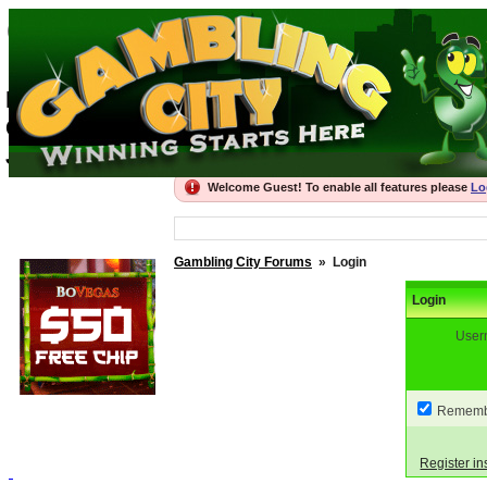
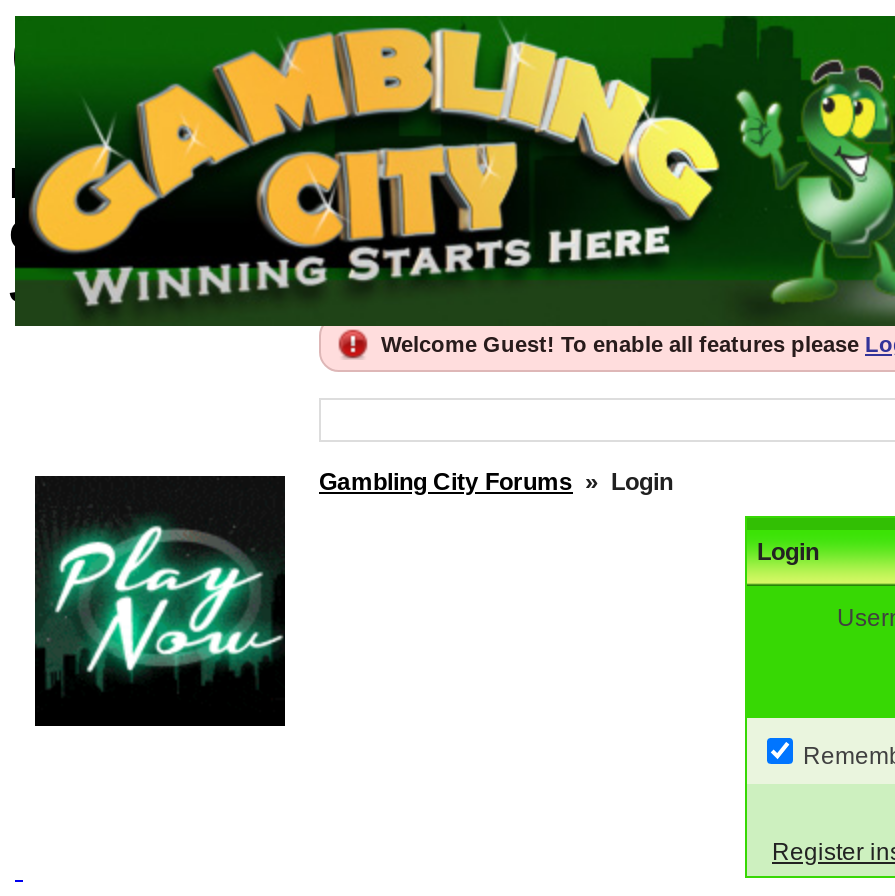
[18,258,157,396] [image] -> [33,474,287,728] [image]

